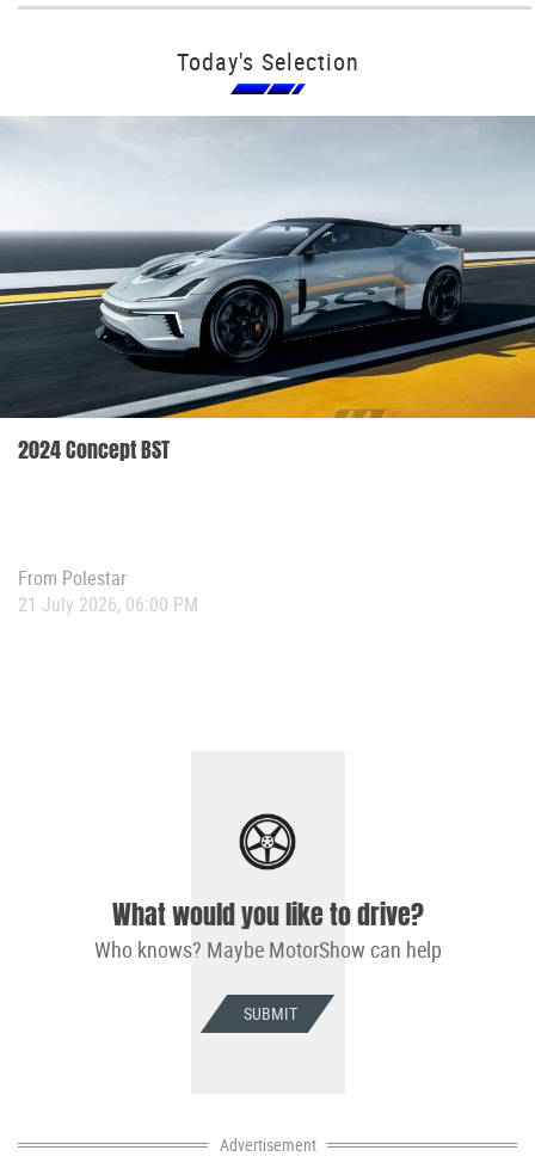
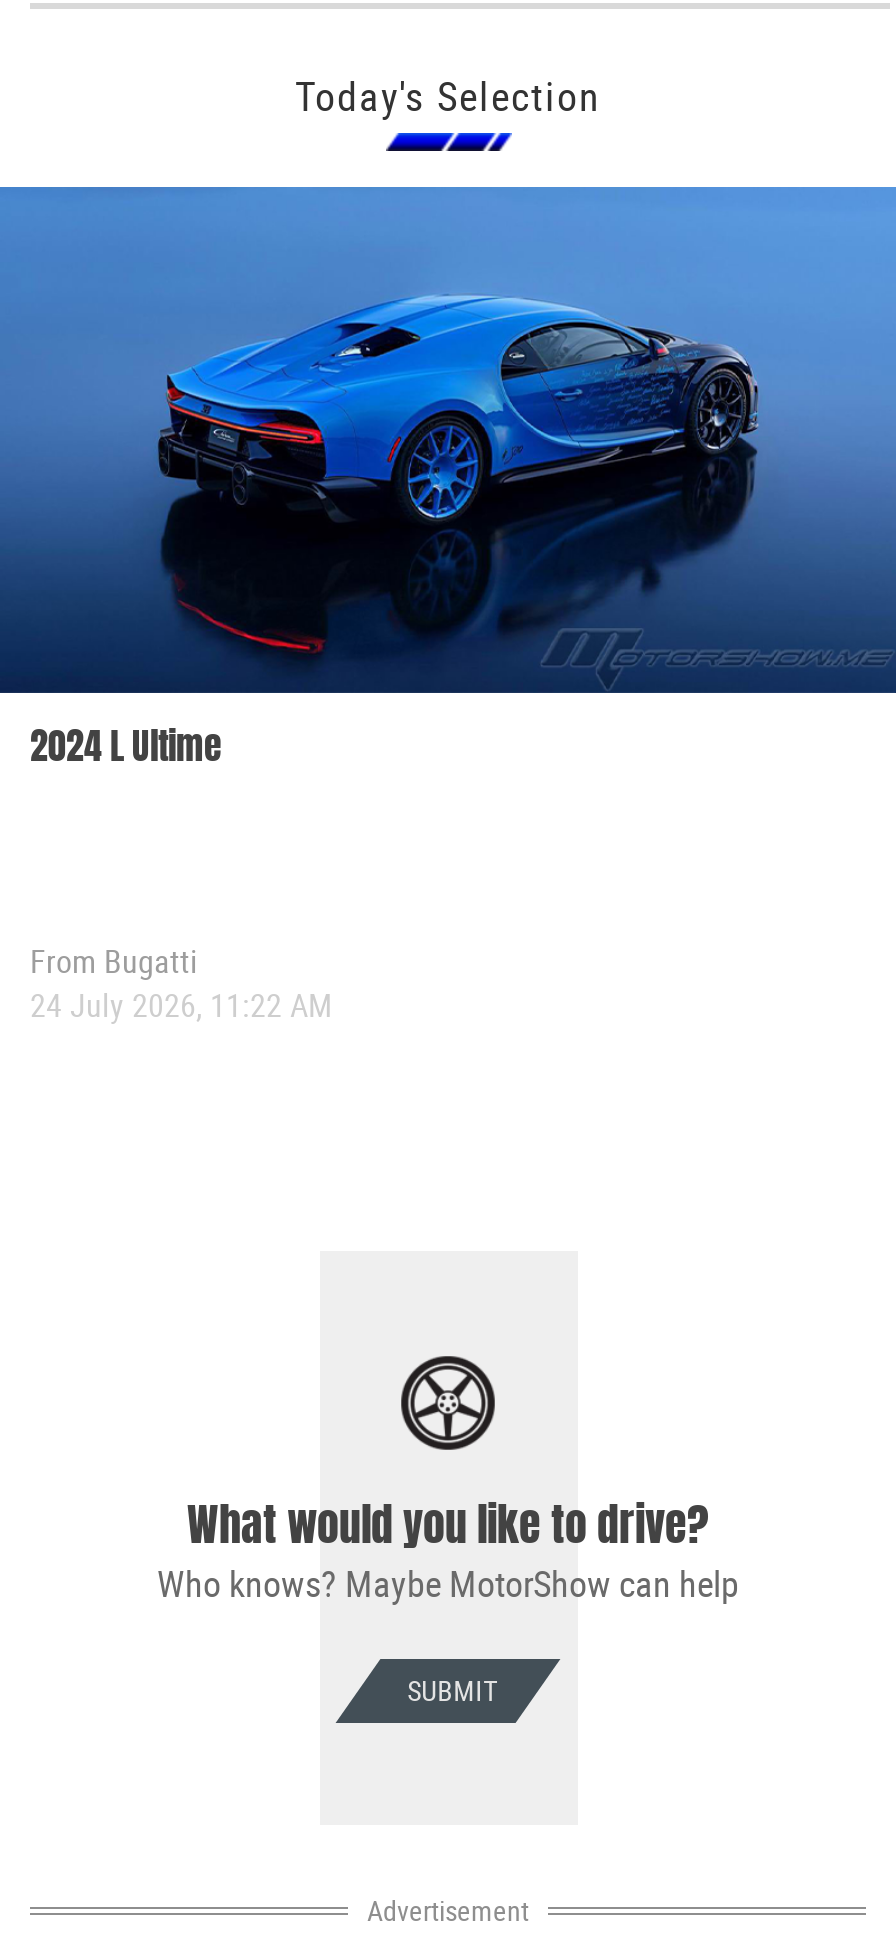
[4,116,531,466] [image] | 2024 Concept BST -> [6,185,890,773] [image] | 2024 L Ultime
[18,565,198,617] From Polestar | 21 July 2026, 06:00 PM -> [30,939,332,1027] From Bugatti | 24 July 2026, 11:22 AM

